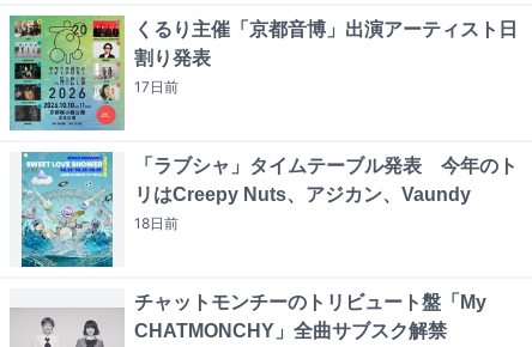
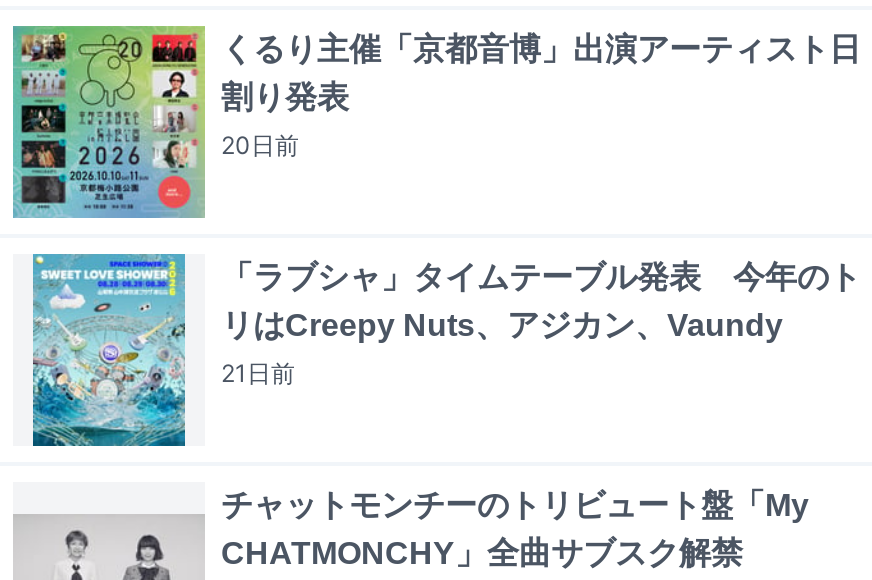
[134,77,179,95] 17日前 -> [221,129,299,159] 20日前
[134,214,179,232] 18日前 -> [221,357,295,387] 21日前

